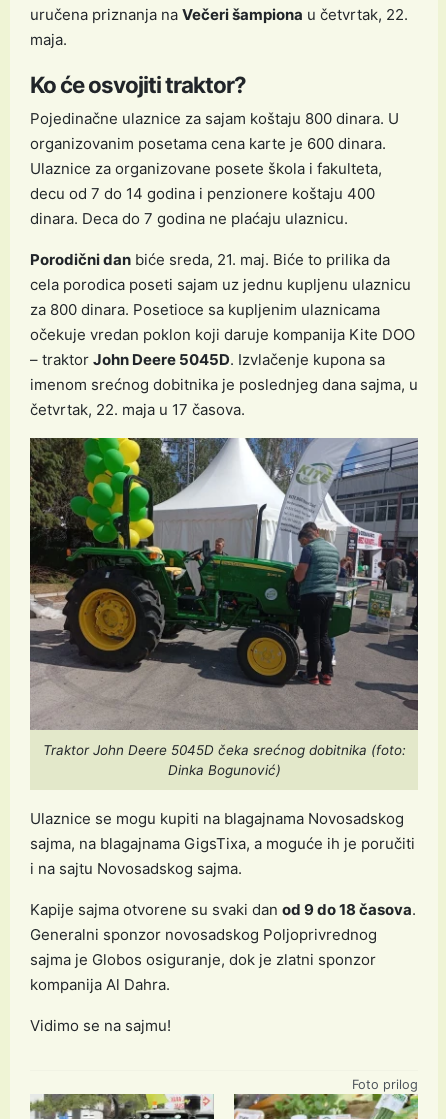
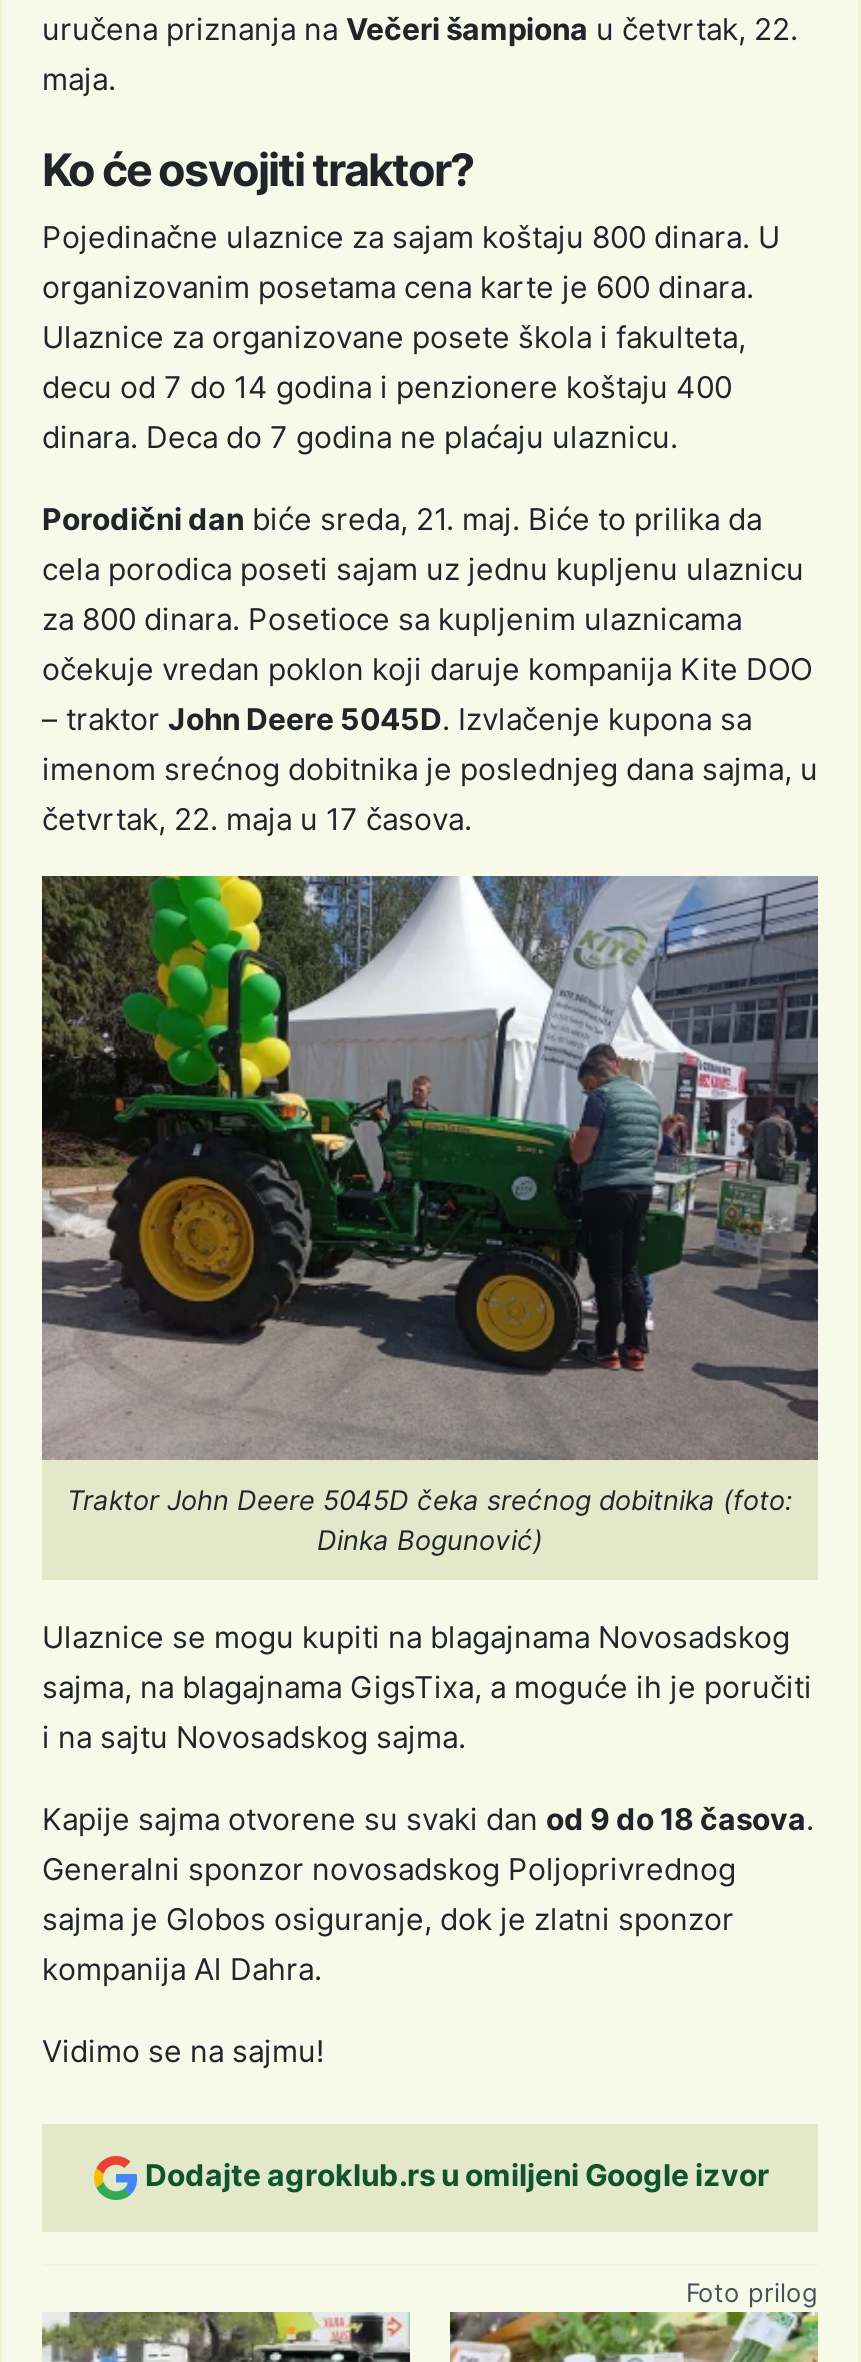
none -> [145,2155,769,2193] Dodajte agroklub.rs u omiljeni Google izvor

